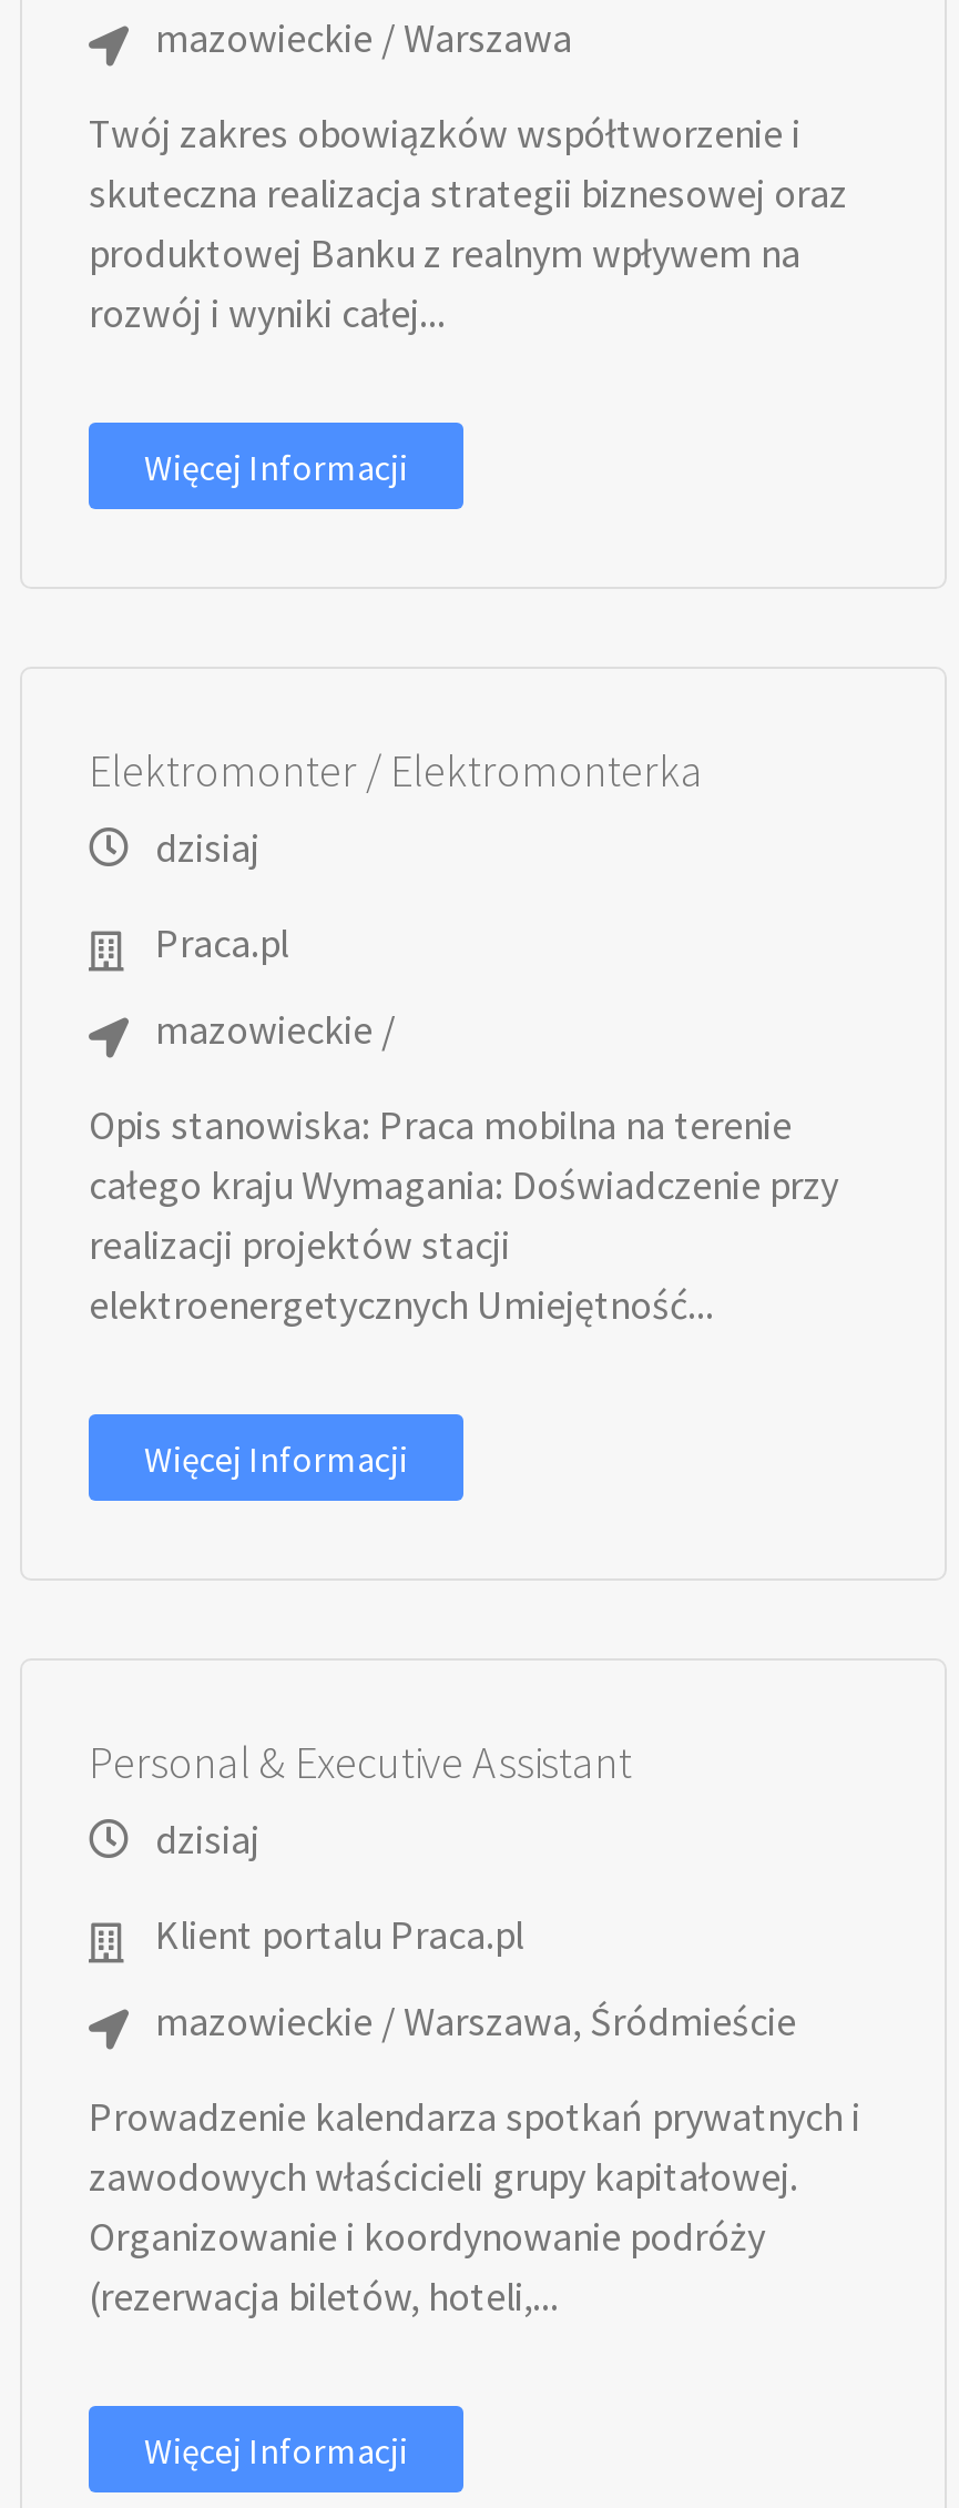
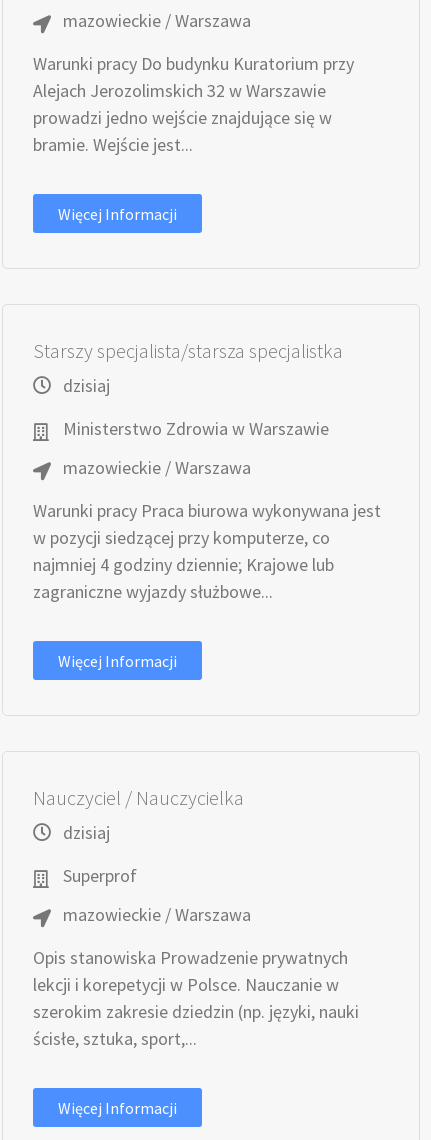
[89,108,847,338] Twój zakres obowiązków współtworzenie i | skuteczna realizacja strategii biznesowej oraz | produktowej Banku z realnym wpływem na | rozwój i wyniki całej... -> [33,52,354,156] Warunki pracy Do budynku Kuratorium przy | Alejach Jerozolimskich 32 w Warszawie | prowadzi jedno wejście znajdujące się w | bramie. Wejście jest...
[89,742,703,798] Elektromonter / Elektromonterka -> [33,338,343,363] Starszy specjalista/starsza specjalistka
[155,917,288,968] Praca.pl -> [63,417,329,440] Ministerstwo Zdrowia w Warszawie
[155,1004,395,1055] mazowieckie / -> [63,456,251,479] mazowieckie / Warszawa
[89,1099,838,1330] Opis stanowiska: Praca mobilna na terenie | całego kraju Wymagania: Doświadczenie przy | realizacji projektów stacji | elektroenergetycznych Umiejętność... -> [33,499,381,603] Warunki pracy Praca biurowa wykonywana jest | w pozycji siedzącej przy komputerze, co | najmniej 4 godziny dziennie; Krajowe lub | zagraniczne wyjazdy służbowe...
[89,1734,632,1789] Personal & Executive Assistant -> [33,785,244,810] Nauczyciel / Nauczycielka
[155,1909,523,1960] Klient portalu Praca.pl -> [63,864,137,887] Superprof
[155,1996,796,2047] mazowieckie / Warszawa, Śródmieście -> [63,903,251,926] mazowieckie / Warszawa
[89,2091,860,2322] Prowadzenie kalendarza spotkań prywatnych i | zawodowych właścicieli grupy kapitałowej. | Organizowanie i koordynowanie podróży | (rezerwacja biletów, hoteli,... -> [33,946,359,1050] Opis stanowiska Prowadzenie prywatnych | lekcji i korepetycji w Polsce. Nauczanie w | szerokim zakresie dziedzin (np. języki, nauki | ścisłe, sztuka, sport,...

